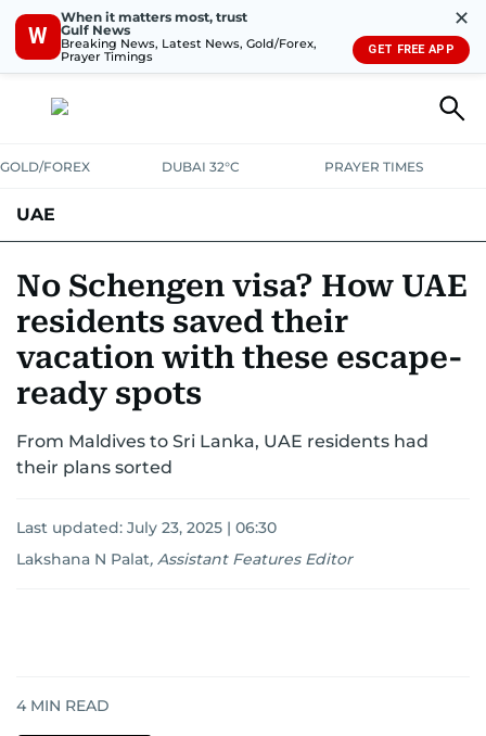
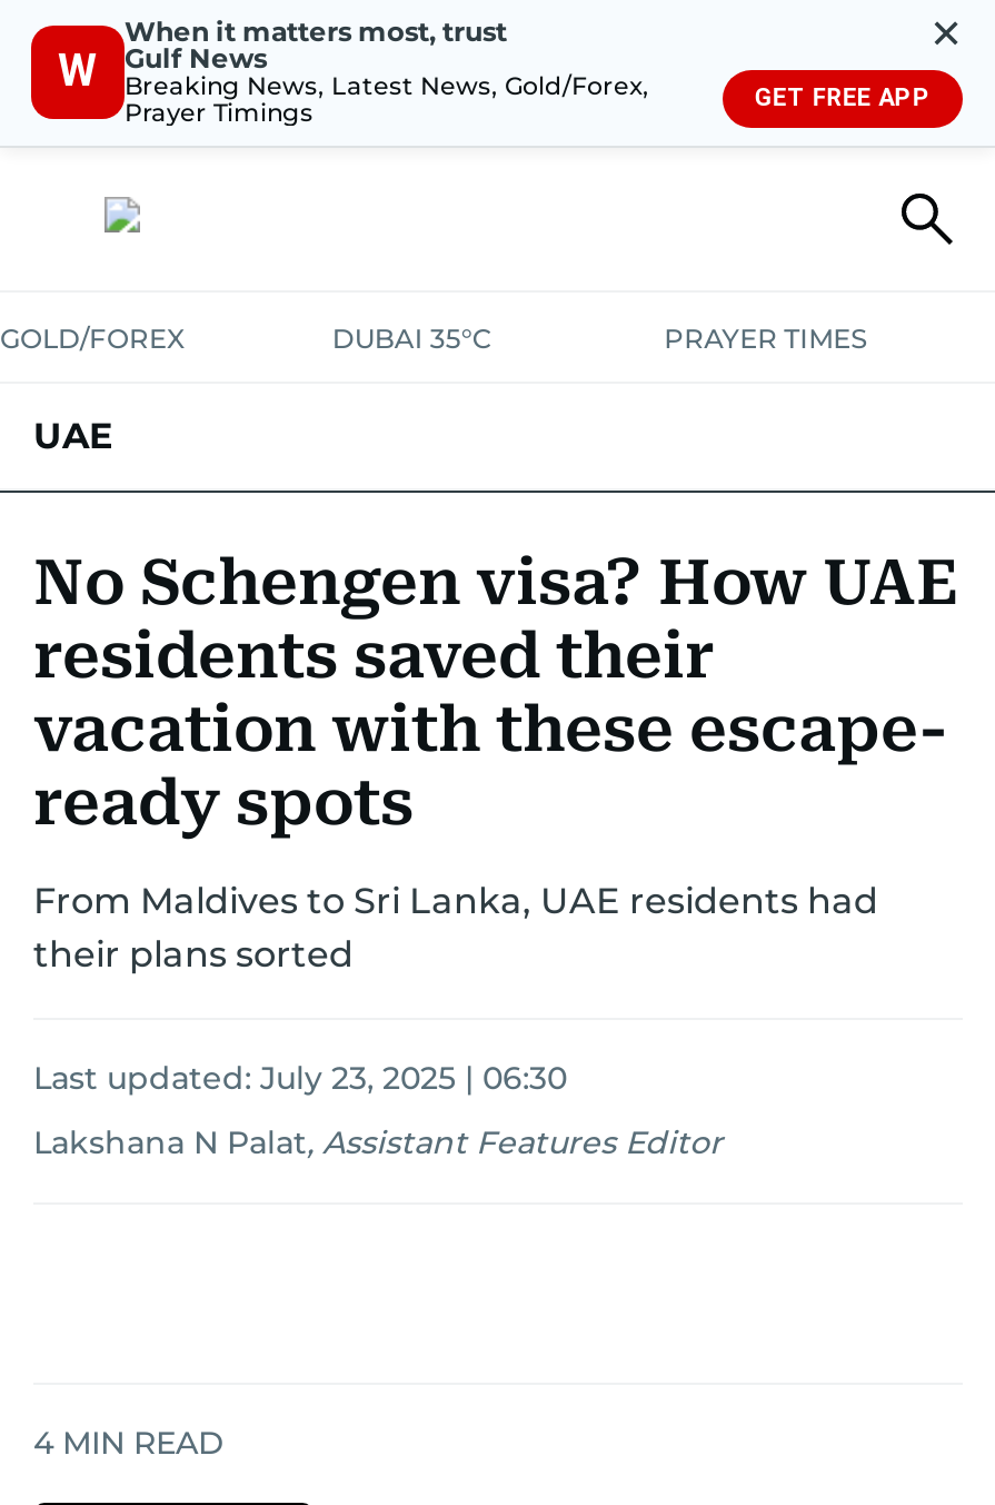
[162,158,240,175] DUBAI 32°C -> [332,321,492,355] DUBAI 35°C

